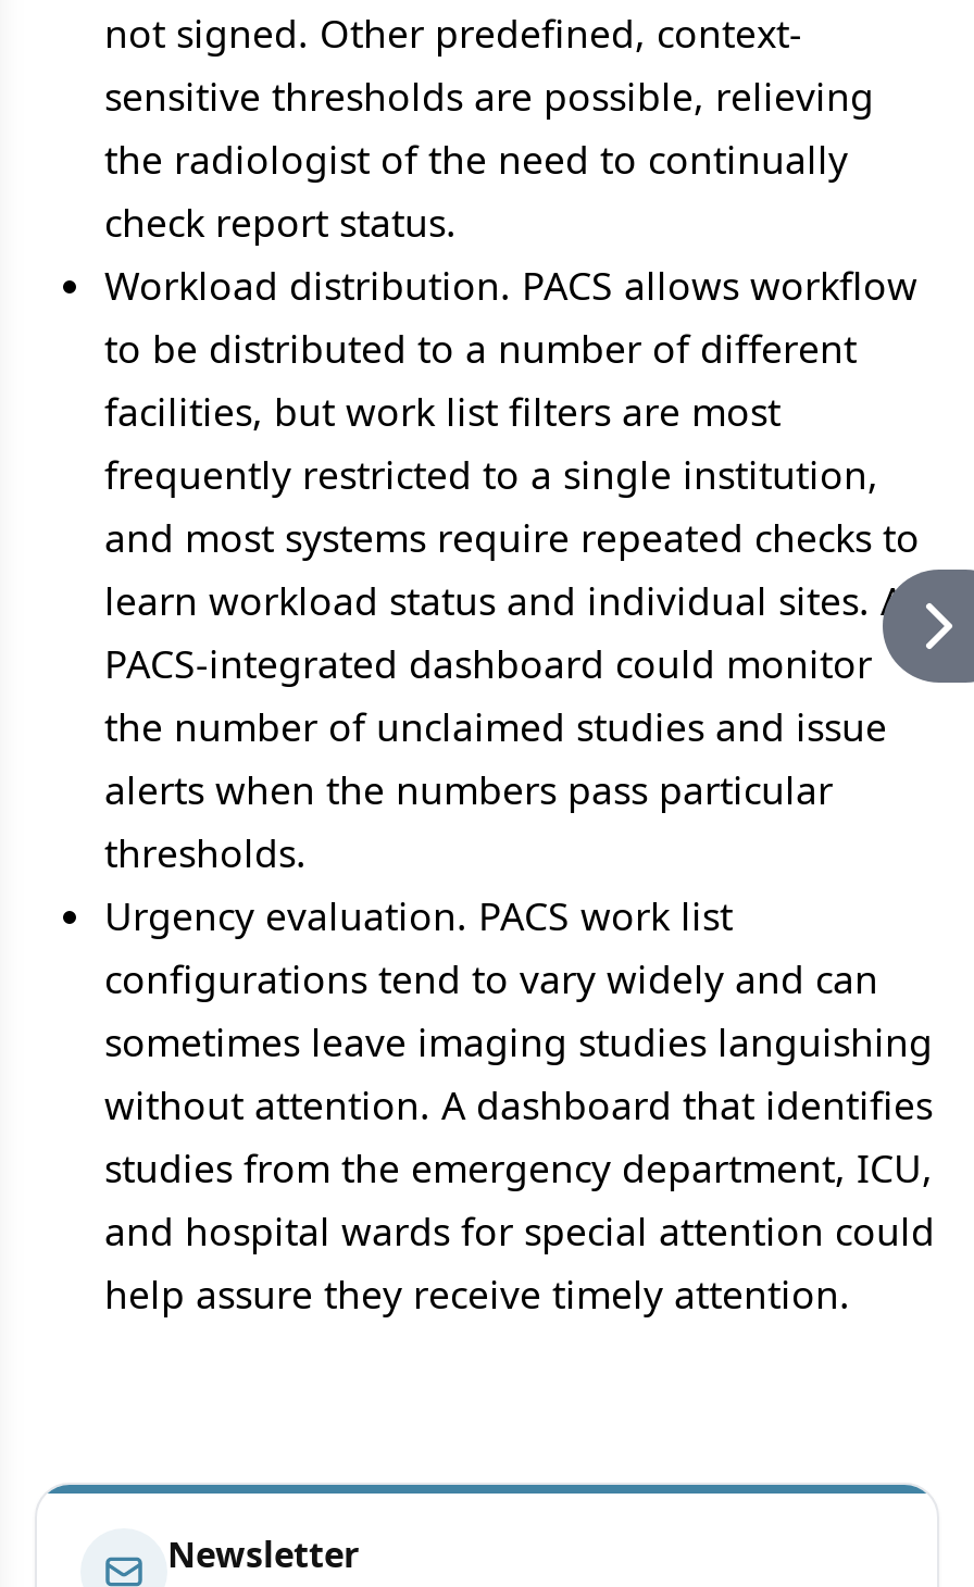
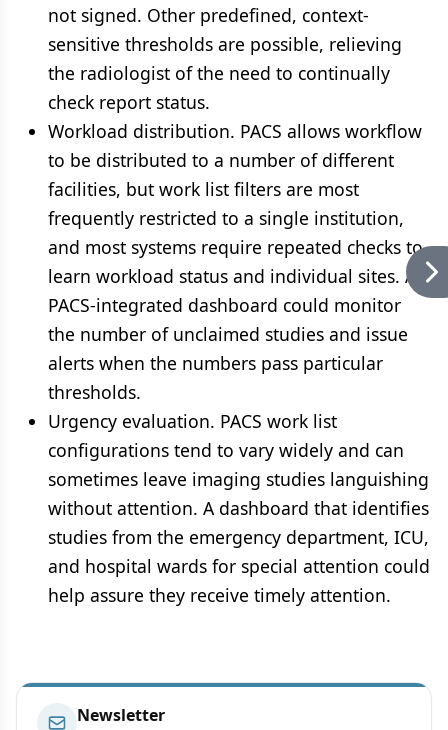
[881,535,967,685] [image] -> [406,245,445,314] [image]

